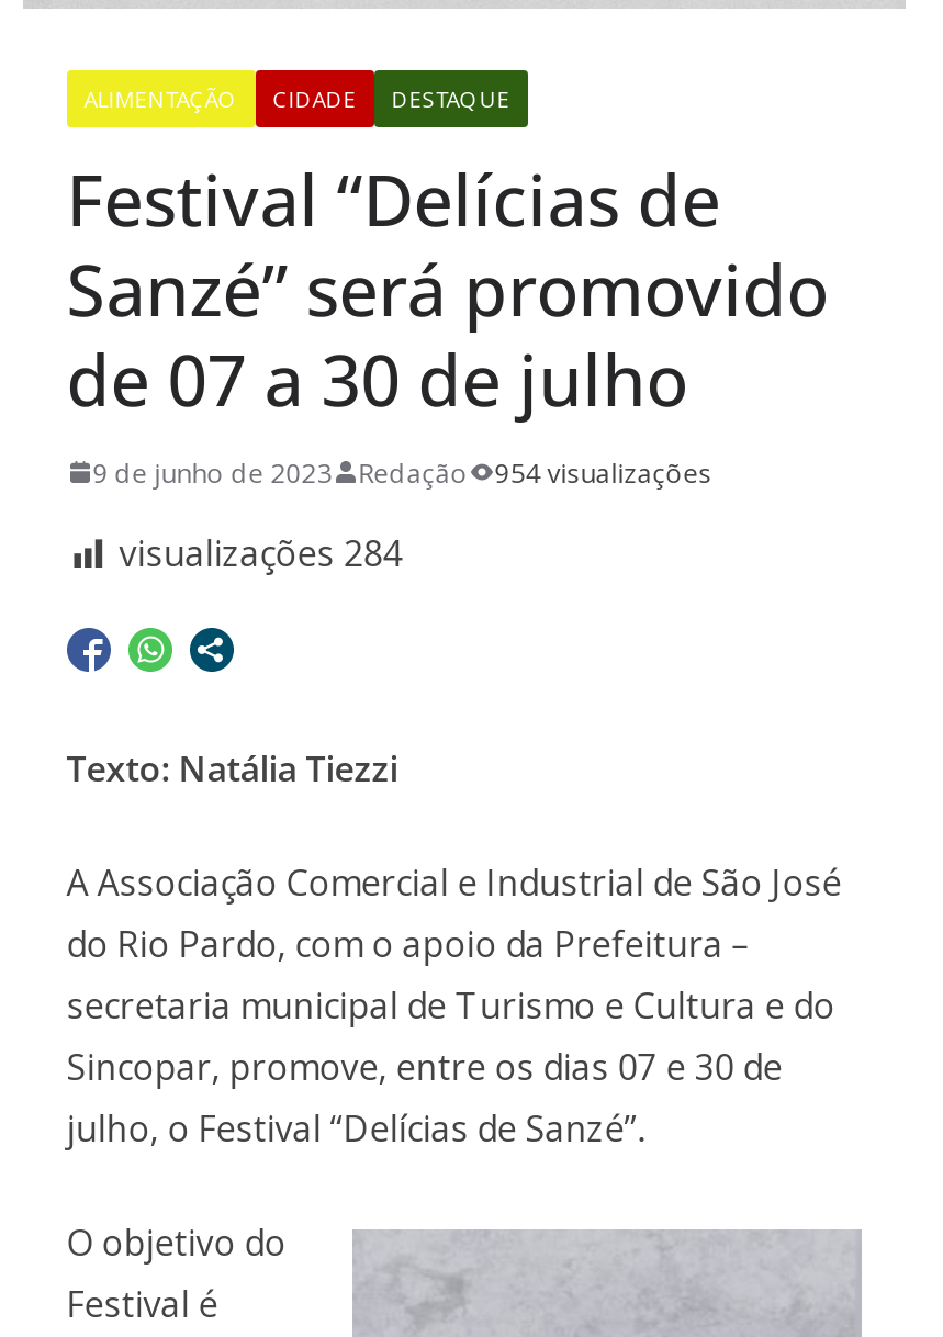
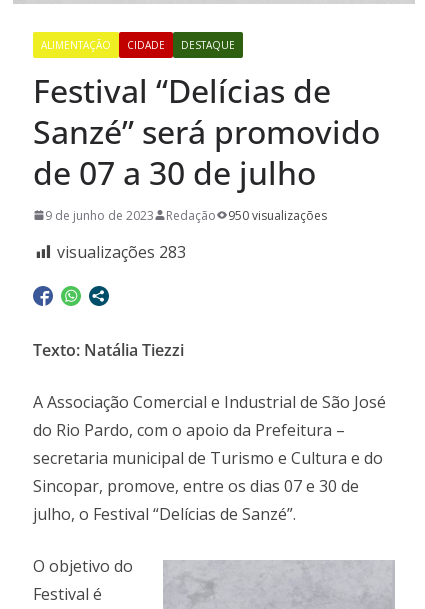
[494,454,712,492] 954 visualizações -> [228,207,327,224] 950 visualizações
[119,529,402,577] visualizações 284 -> [57,241,186,263] visualizações 283

